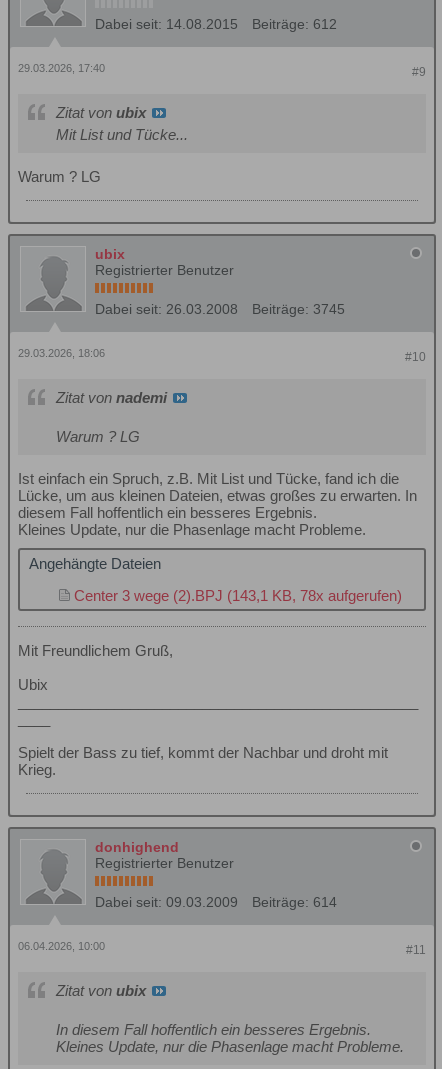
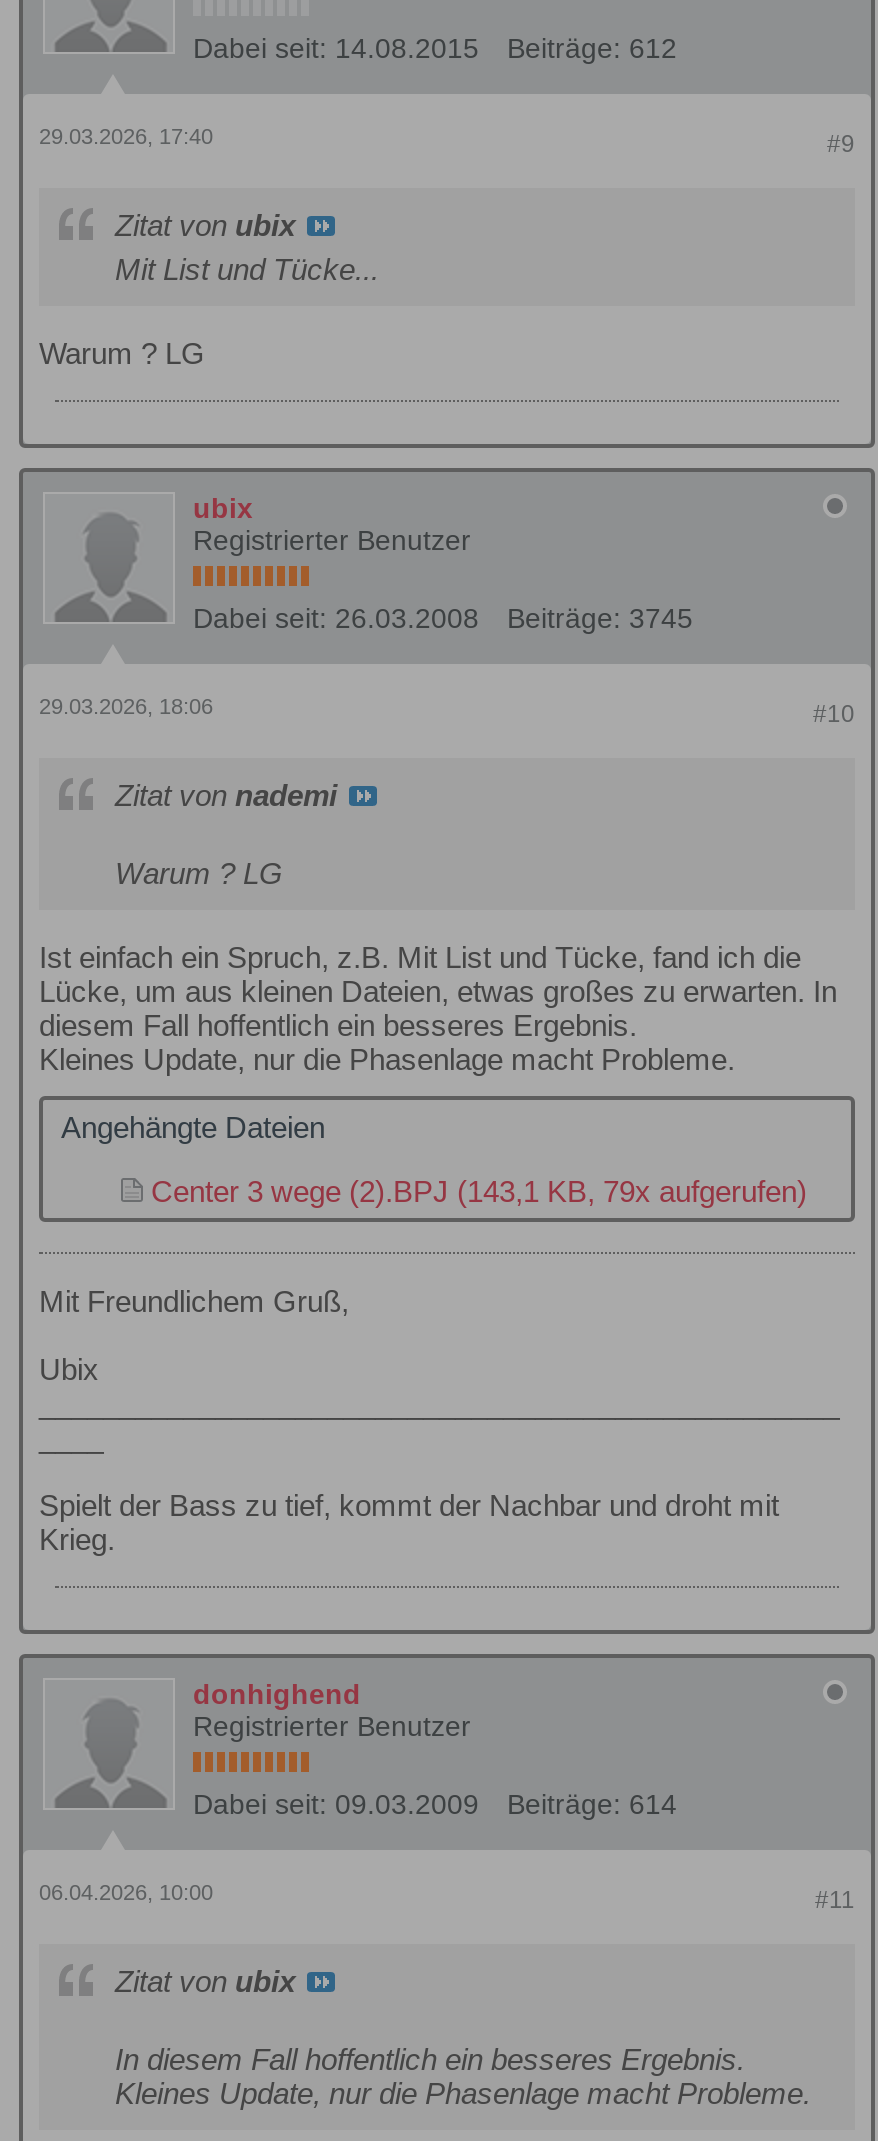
[74,587,402,604] Center 3 wege (2).BPJ (143,1 KB, 78x aufgerufen) -> [151,1175,807,1209] Center 3 wege (2).BPJ (143,1 KB, 79x aufgerufen)

